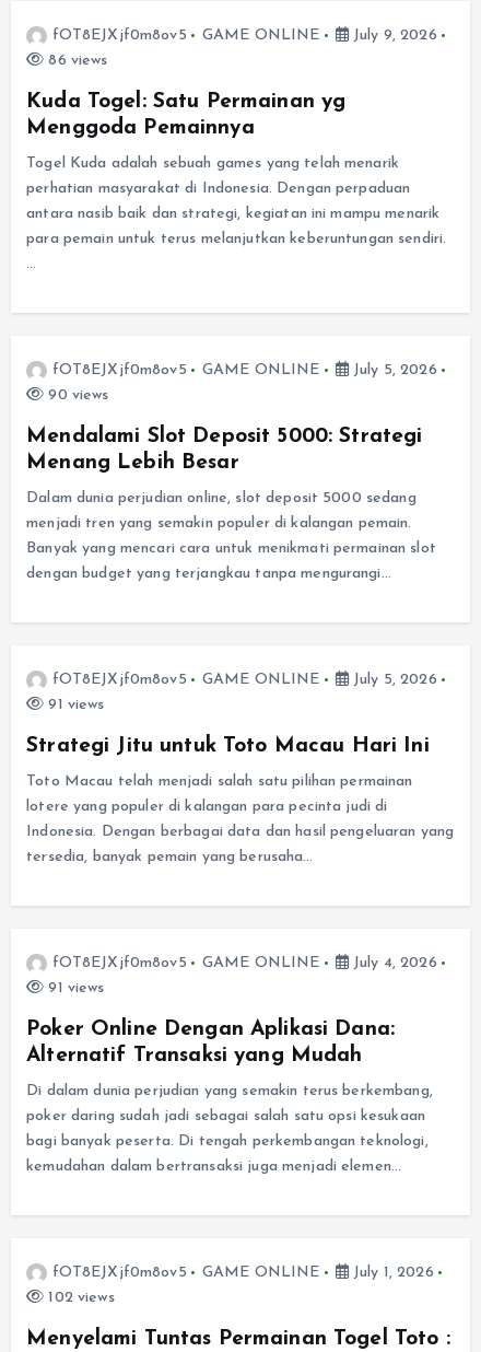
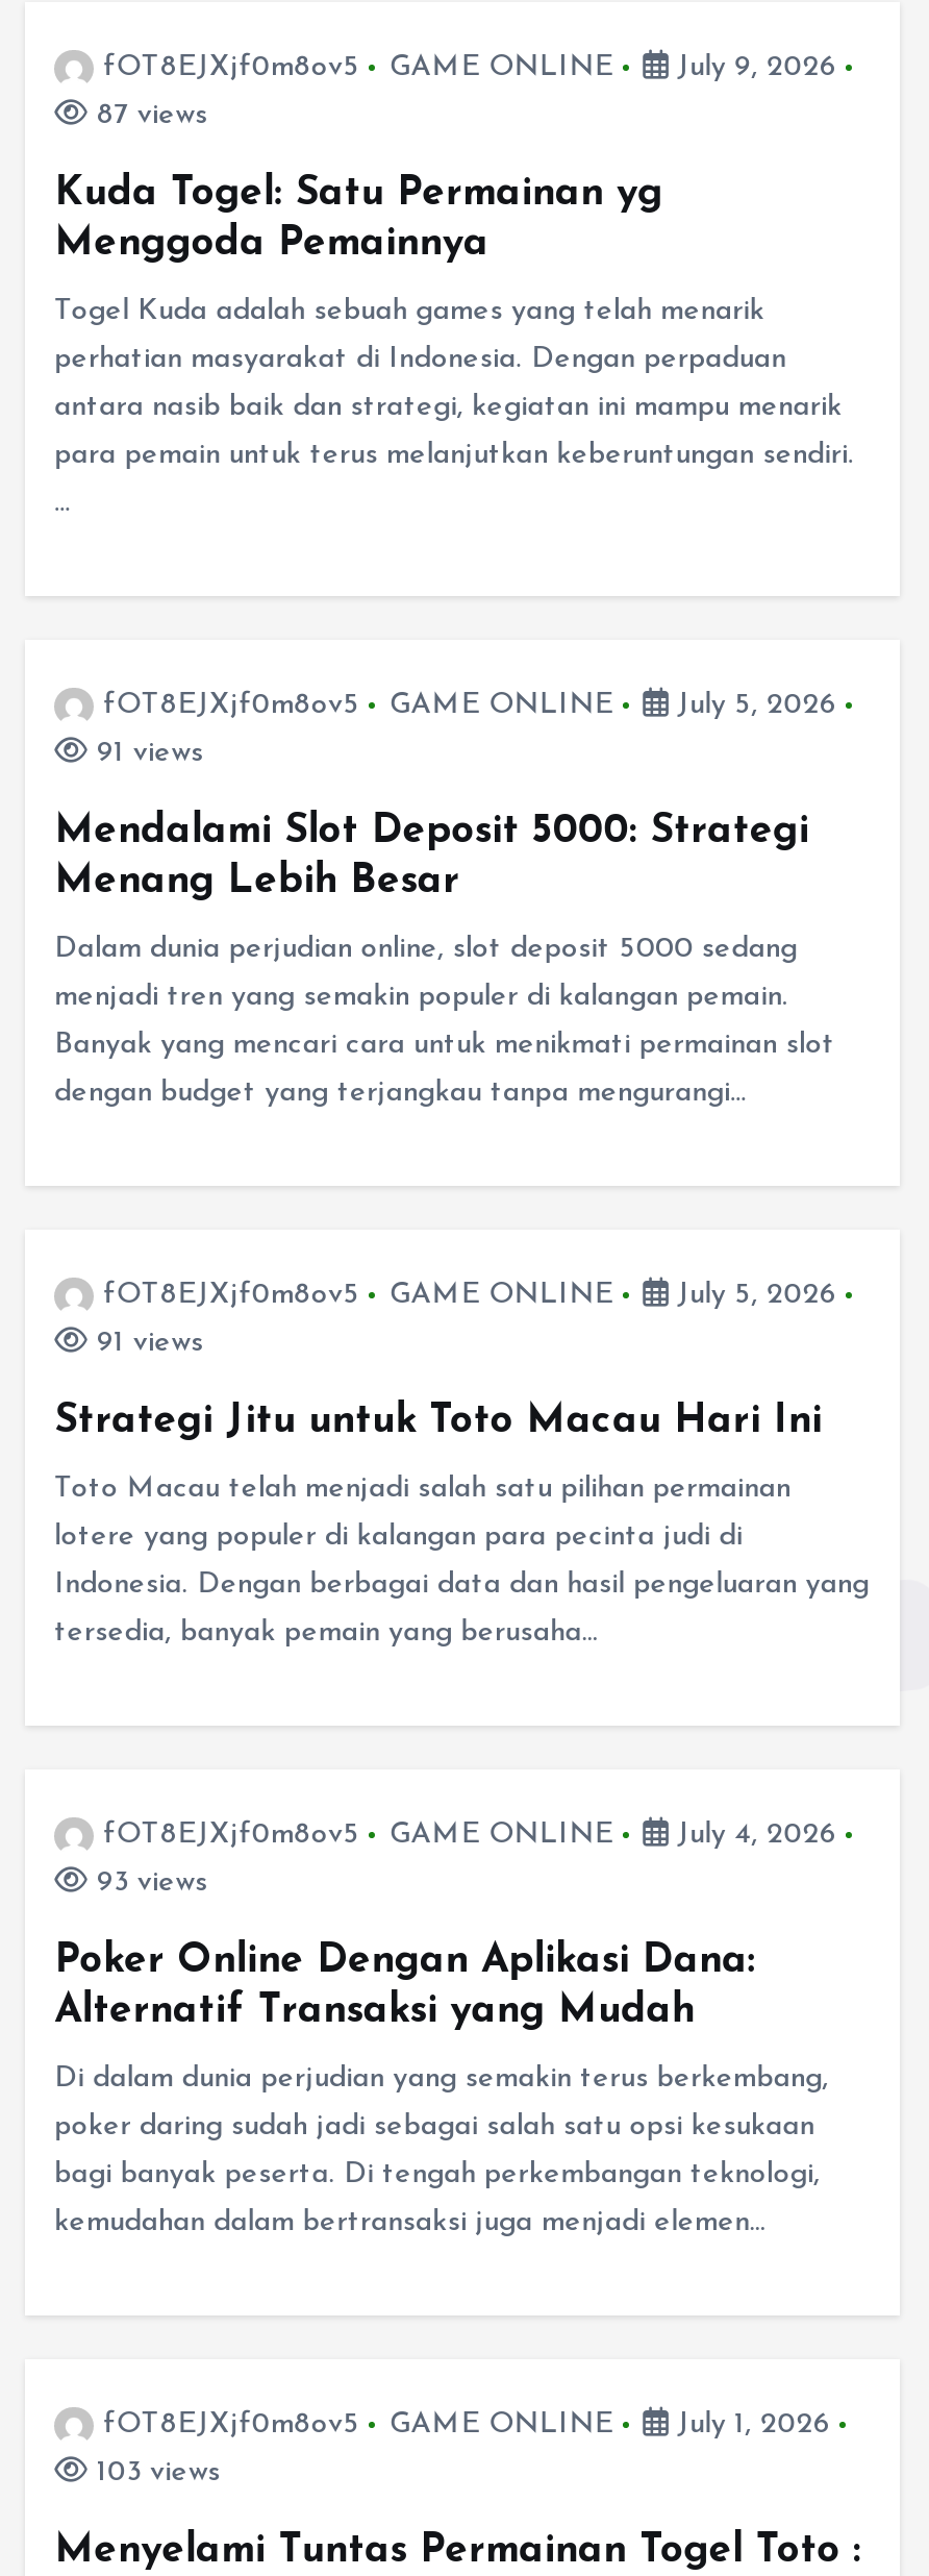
[44,52,108,69] 86 views -> [88,100,207,131] 87 views
[44,387,109,403] 90 views -> [88,737,203,769] 91 views
[44,980,105,996] 91 views -> [88,1867,207,1898] 93 views
[44,1289,114,1306] 102 views -> [88,2457,220,2488] 103 views

